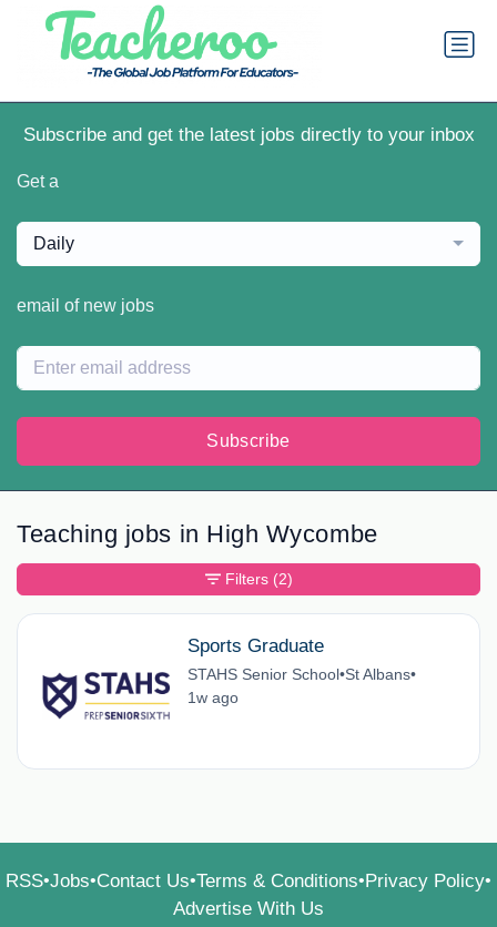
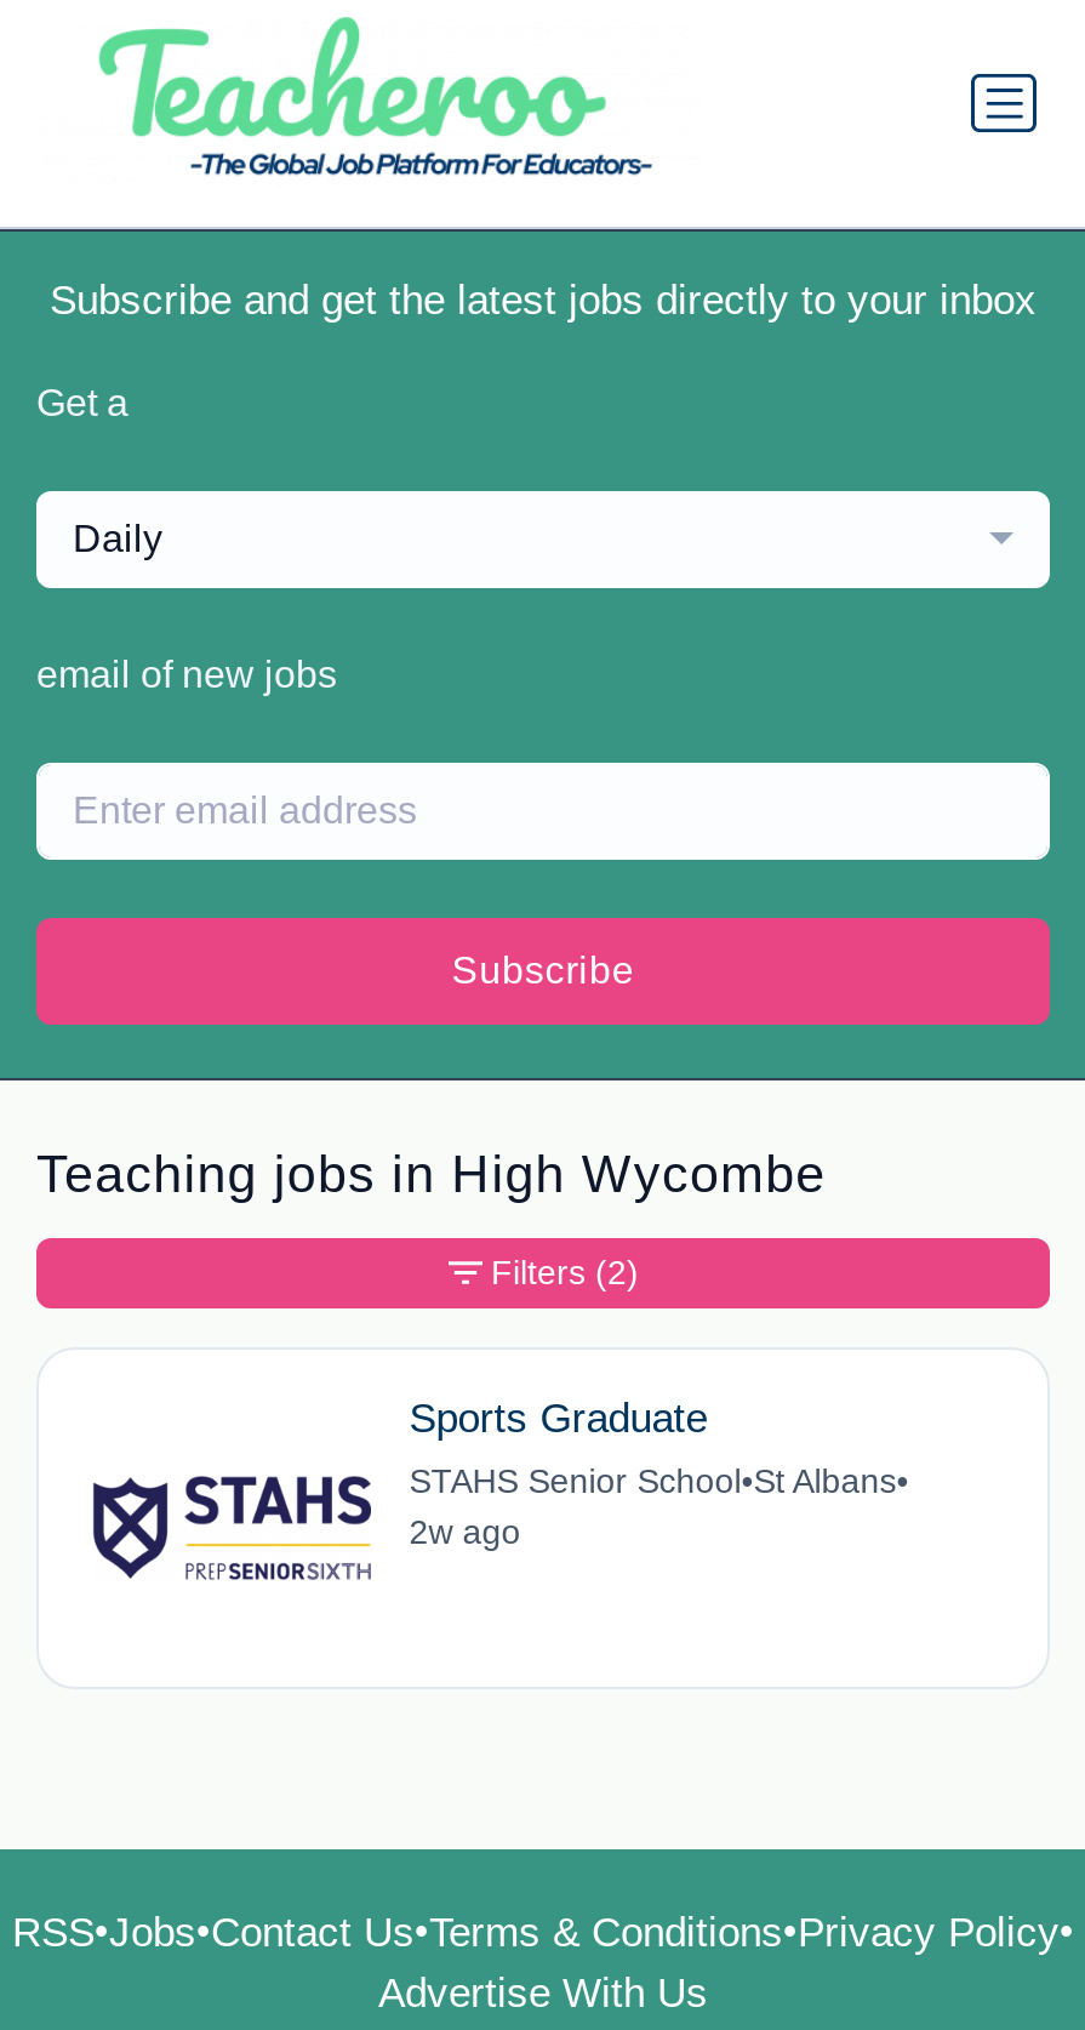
[187,688,238,706] 1w ago -> [409,1512,521,1551] 2w ago

